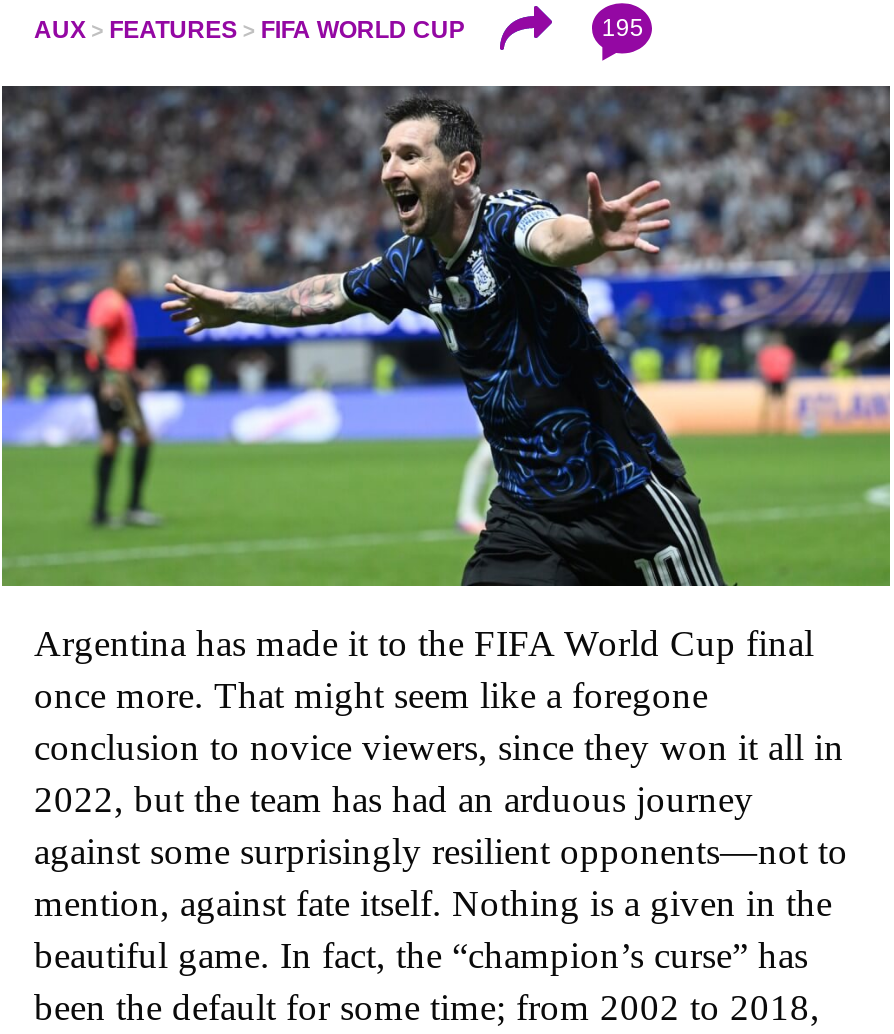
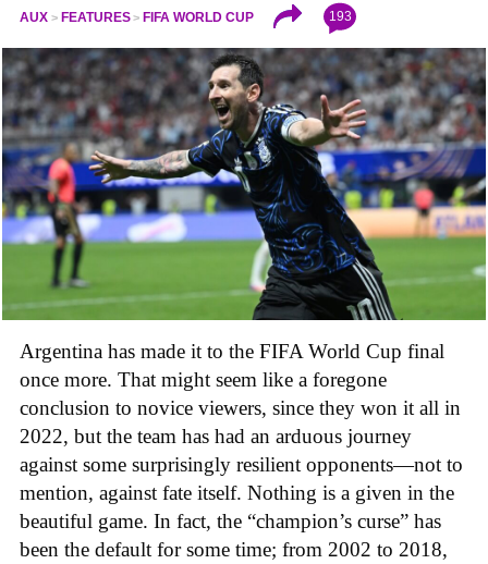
[602,14,644,42] 195 -> [329,9,352,24] 193

